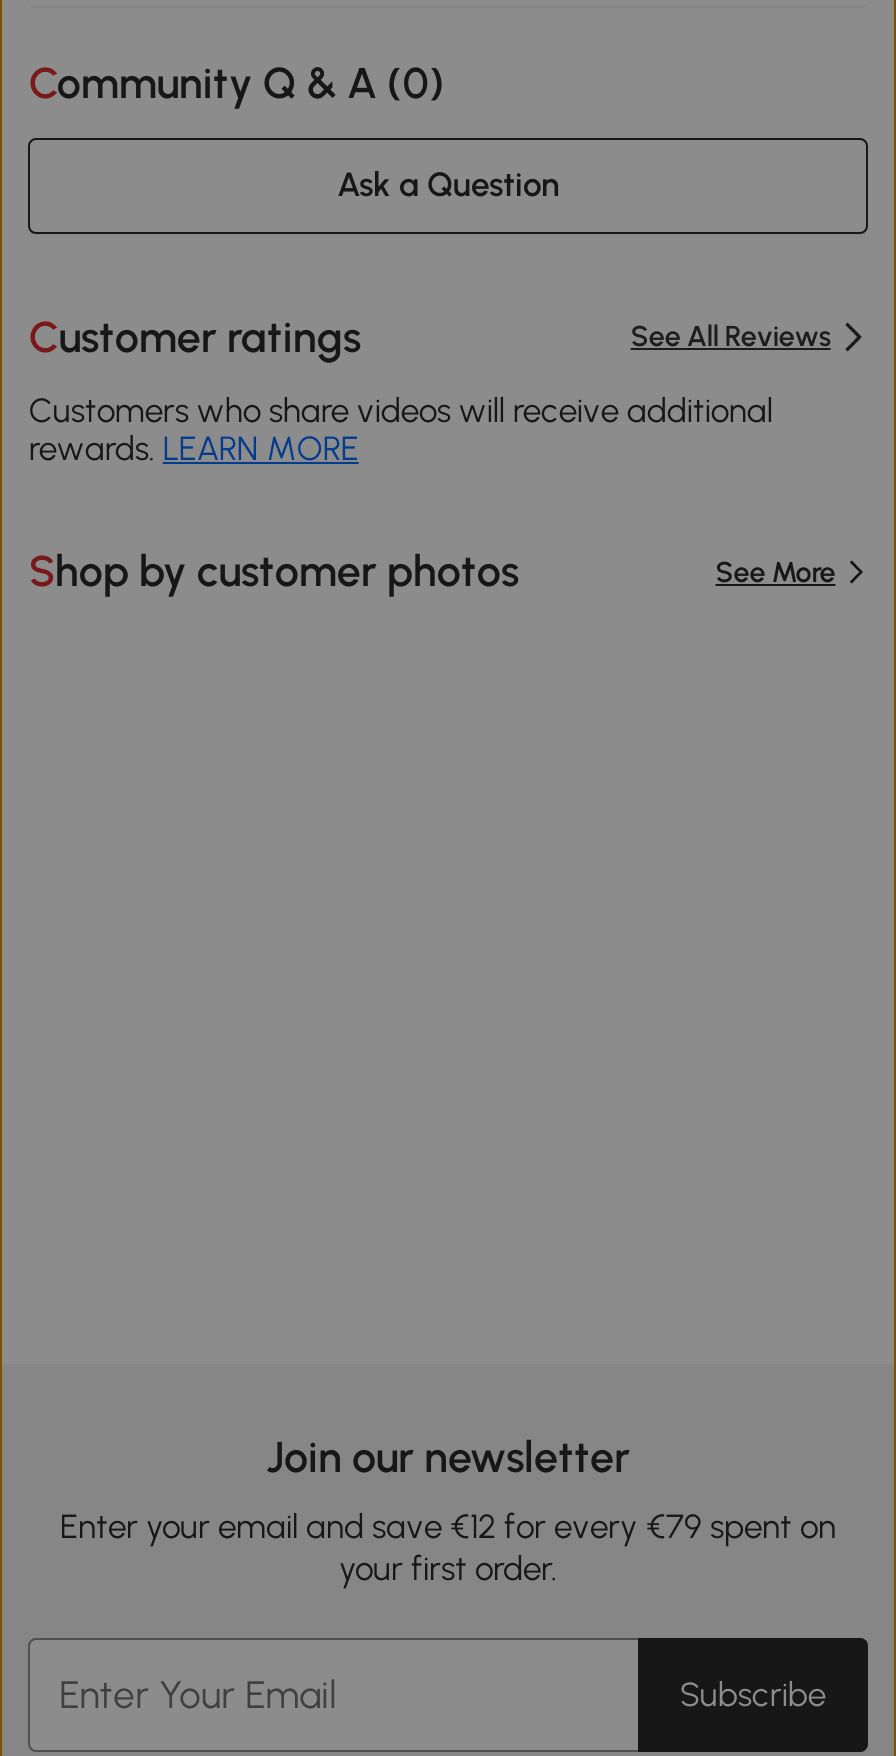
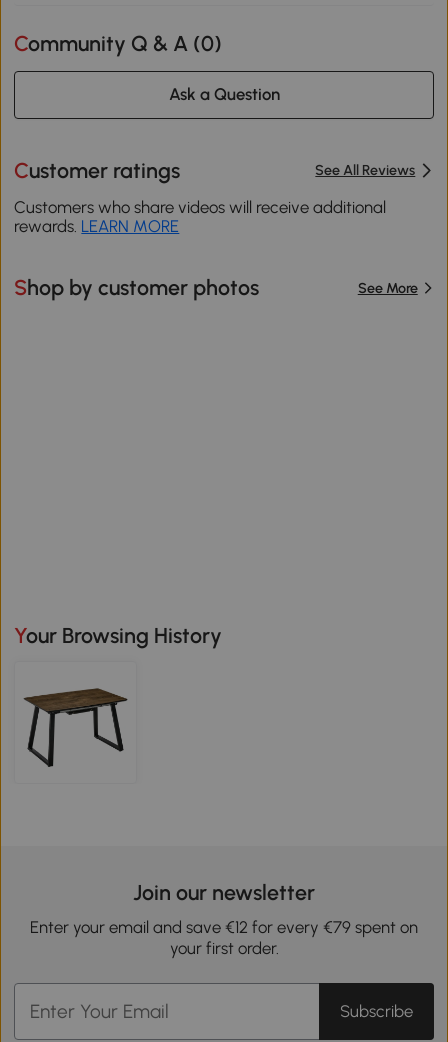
none -> [23,687,128,768] [image]
none -> [26,623,222,648] Your Browsing History

